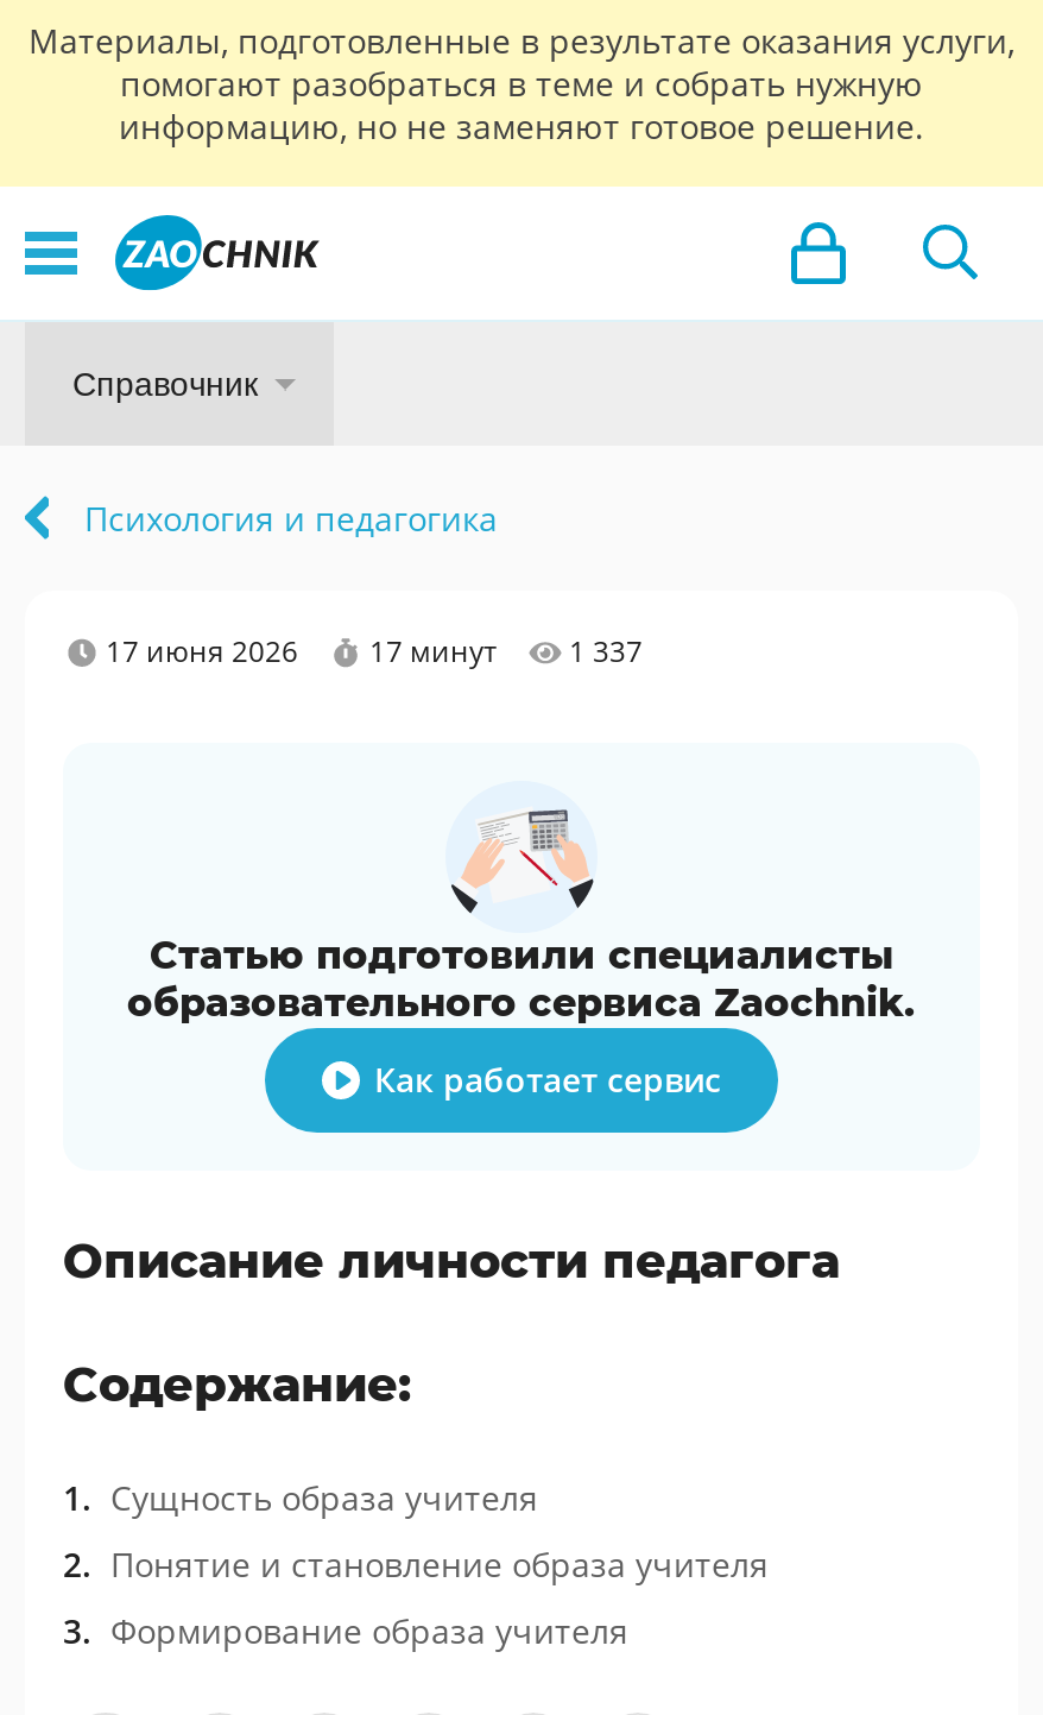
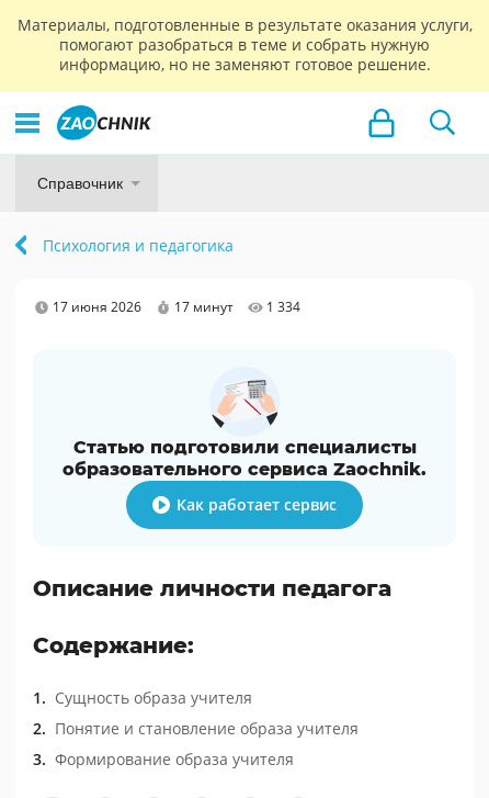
[106,631,643,672] 17 июня 2026 17 минут 1 337 -> [53,297,300,316] 17 июня 2026 17 минут 1 334

